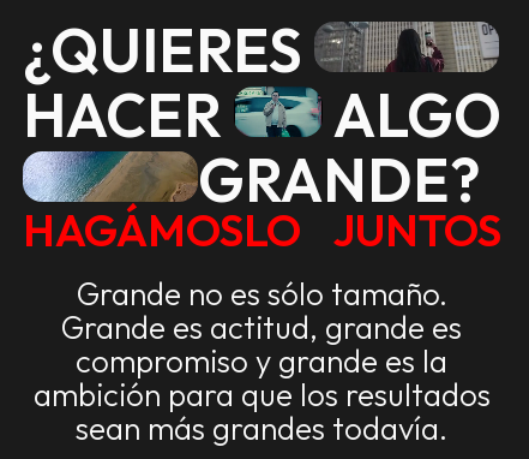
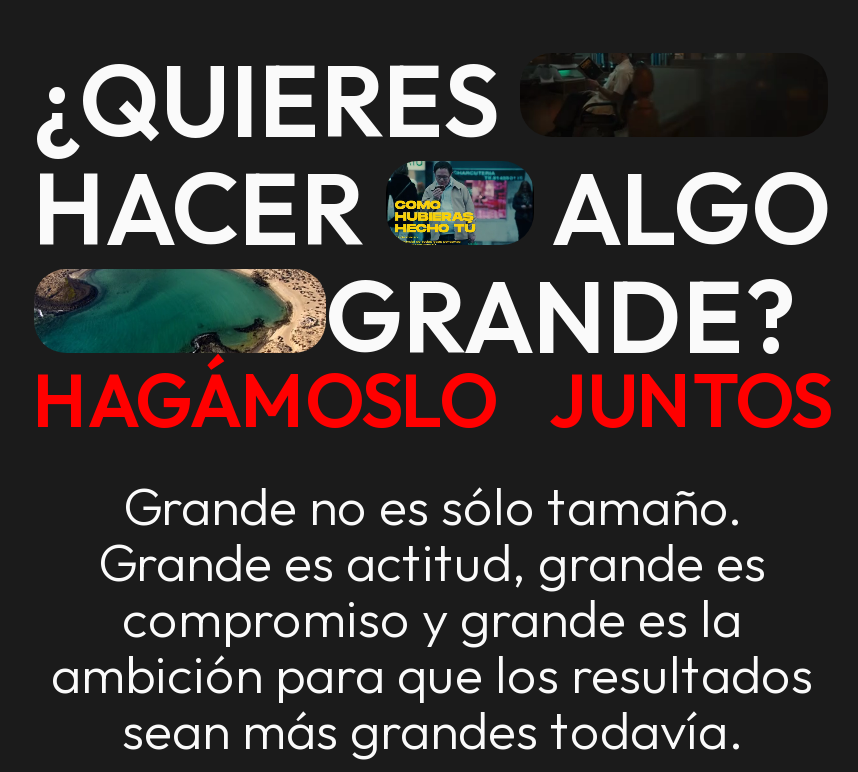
[318,20,500,73] [image] -> [526,53,828,137] [image]
[238,90,318,137] [image] -> [392,167,526,247] [image]
[22,155,193,198] [image] -> [34,275,318,347] [image]

